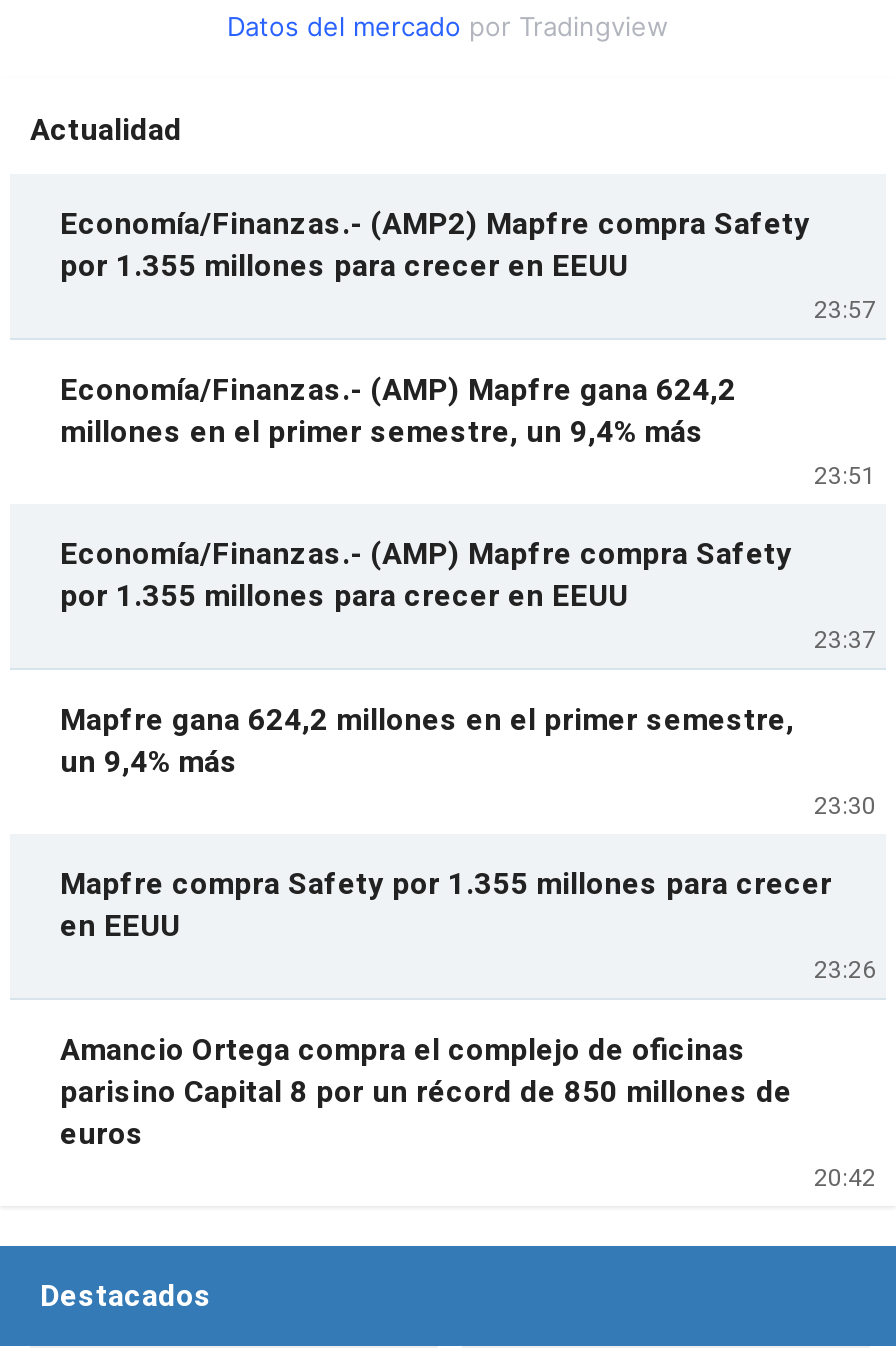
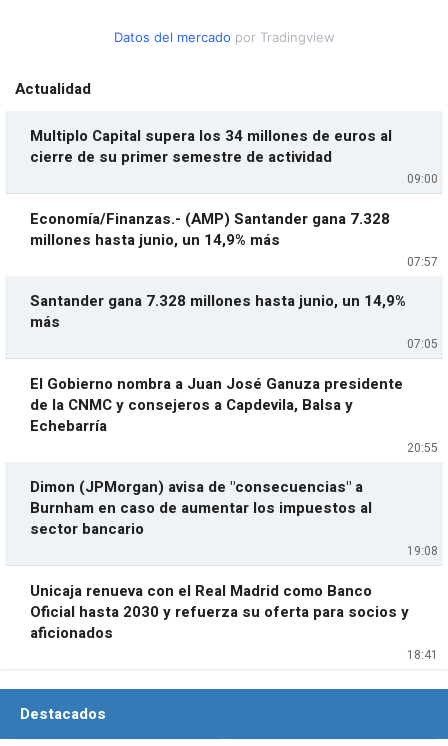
[60,202,810,288] Economía/Finanzas.- (AMP2) Mapfre compra Safety | por 1.355 millones para crecer en EEUU -> [30,125,392,168] Multiplo Capital supera los 34 millones de euros al | cierre de su primer semestre de actividad
[814,292,876,328] 23:57 -> [407,170,438,188] 09:00
[60,368,736,454] Economía/Finanzas.- (AMP) Mapfre gana 624,2 | millones en el primer semestre, un 9,4% más -> [30,208,390,251] Economía/Finanzas.- (AMP) Santander gana 7.328 | millones hasta junio, un 14,9% más
[814,458,876,494] 23:51 -> [407,253,438,271] 07:57
[60,532,792,618] Economía/Finanzas.- (AMP) Mapfre compra Safety | por 1.355 millones para crecer en EEUU -> [30,290,406,333] Santander gana 7.328 millones hasta junio, un 14,9% | más
[814,622,876,658] 23:37 -> [407,335,438,353] 07:05
[60,698,794,784] Mapfre gana 624,2 millones en el primer semestre, | un 9,4% más -> [30,373,403,437] El Gobierno nombra a Juan José Ganuza presidente | de la CNMC y consejeros a Capdevila, Balsa y | Echebarría
[814,788,876,824] 23:30 -> [407,439,438,457] 20:55
[60,862,832,948] Mapfre compra Safety por 1.355 millones para crecer | en EEUU -> [30,476,372,540] Dimon (JPMorgan) avisa de "consecuencias" a | Burnham en caso de aumentar los impuestos al | sector bancario
[814,952,876,988] 23:26 -> [407,542,438,560] 19:08
[60,1028,792,1156] Amancio Ortega compra el complejo de oficinas | parisino Capital 8 por un récord de 850 millones de | euros -> [30,580,409,644] Unicaja renueva con el Real Madrid como Banco | Oficial hasta 2030 y refuerza su oferta para socios y | aficionados
[814,1160,876,1196] 20:42 -> [407,646,438,664] 18:41

